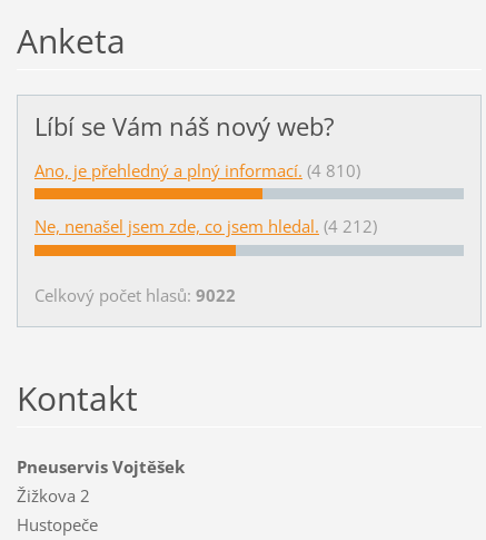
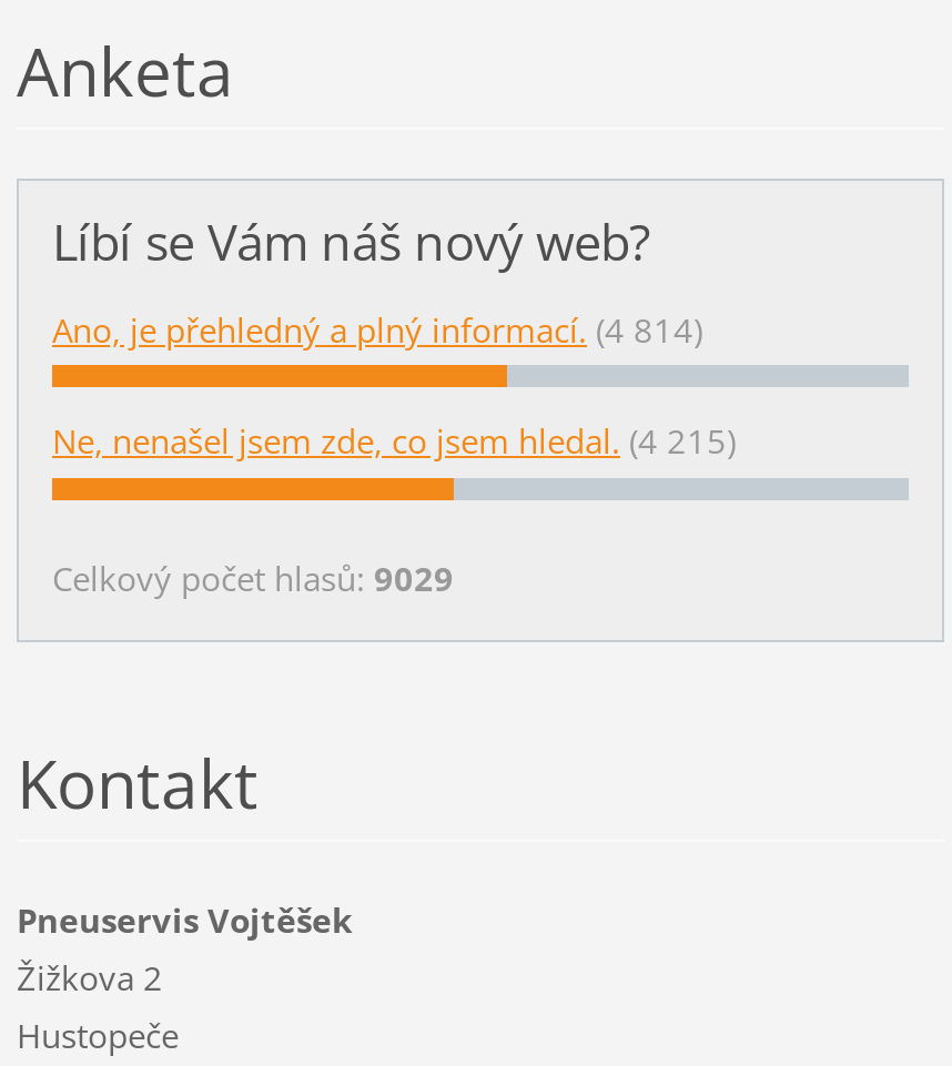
[34,159,360,181] Ano, je přehledný a plný informací. (4 810) -> [52,307,702,351] Ano, je přehledný a plný informací. (4 814)
[34,215,377,238] Ne, nenašel jsem zde, co jsem hledal. (4 212) -> [52,419,736,463] Ne, nenašel jsem zde, co jsem hledal. (4 215)
[34,284,236,307] Celkový počet hlasů: 9022 -> [52,556,454,601] Celkový počet hlasů: 9029

